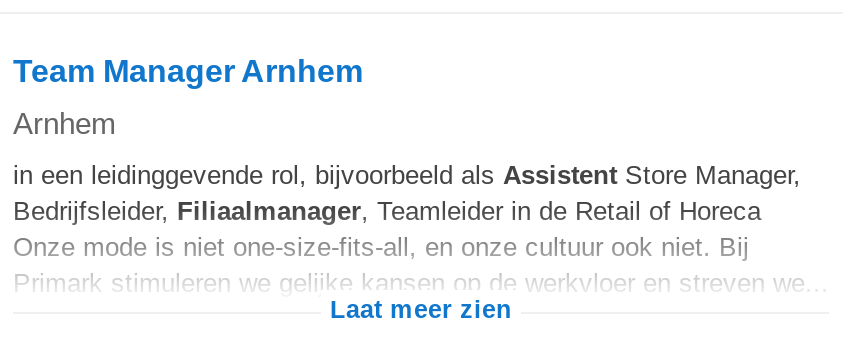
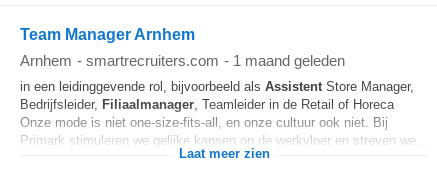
[13,106,117,140] Arnhem -> [20,52,345,69] Arnhem - smartrecruiters.com - 1 maand geleden

